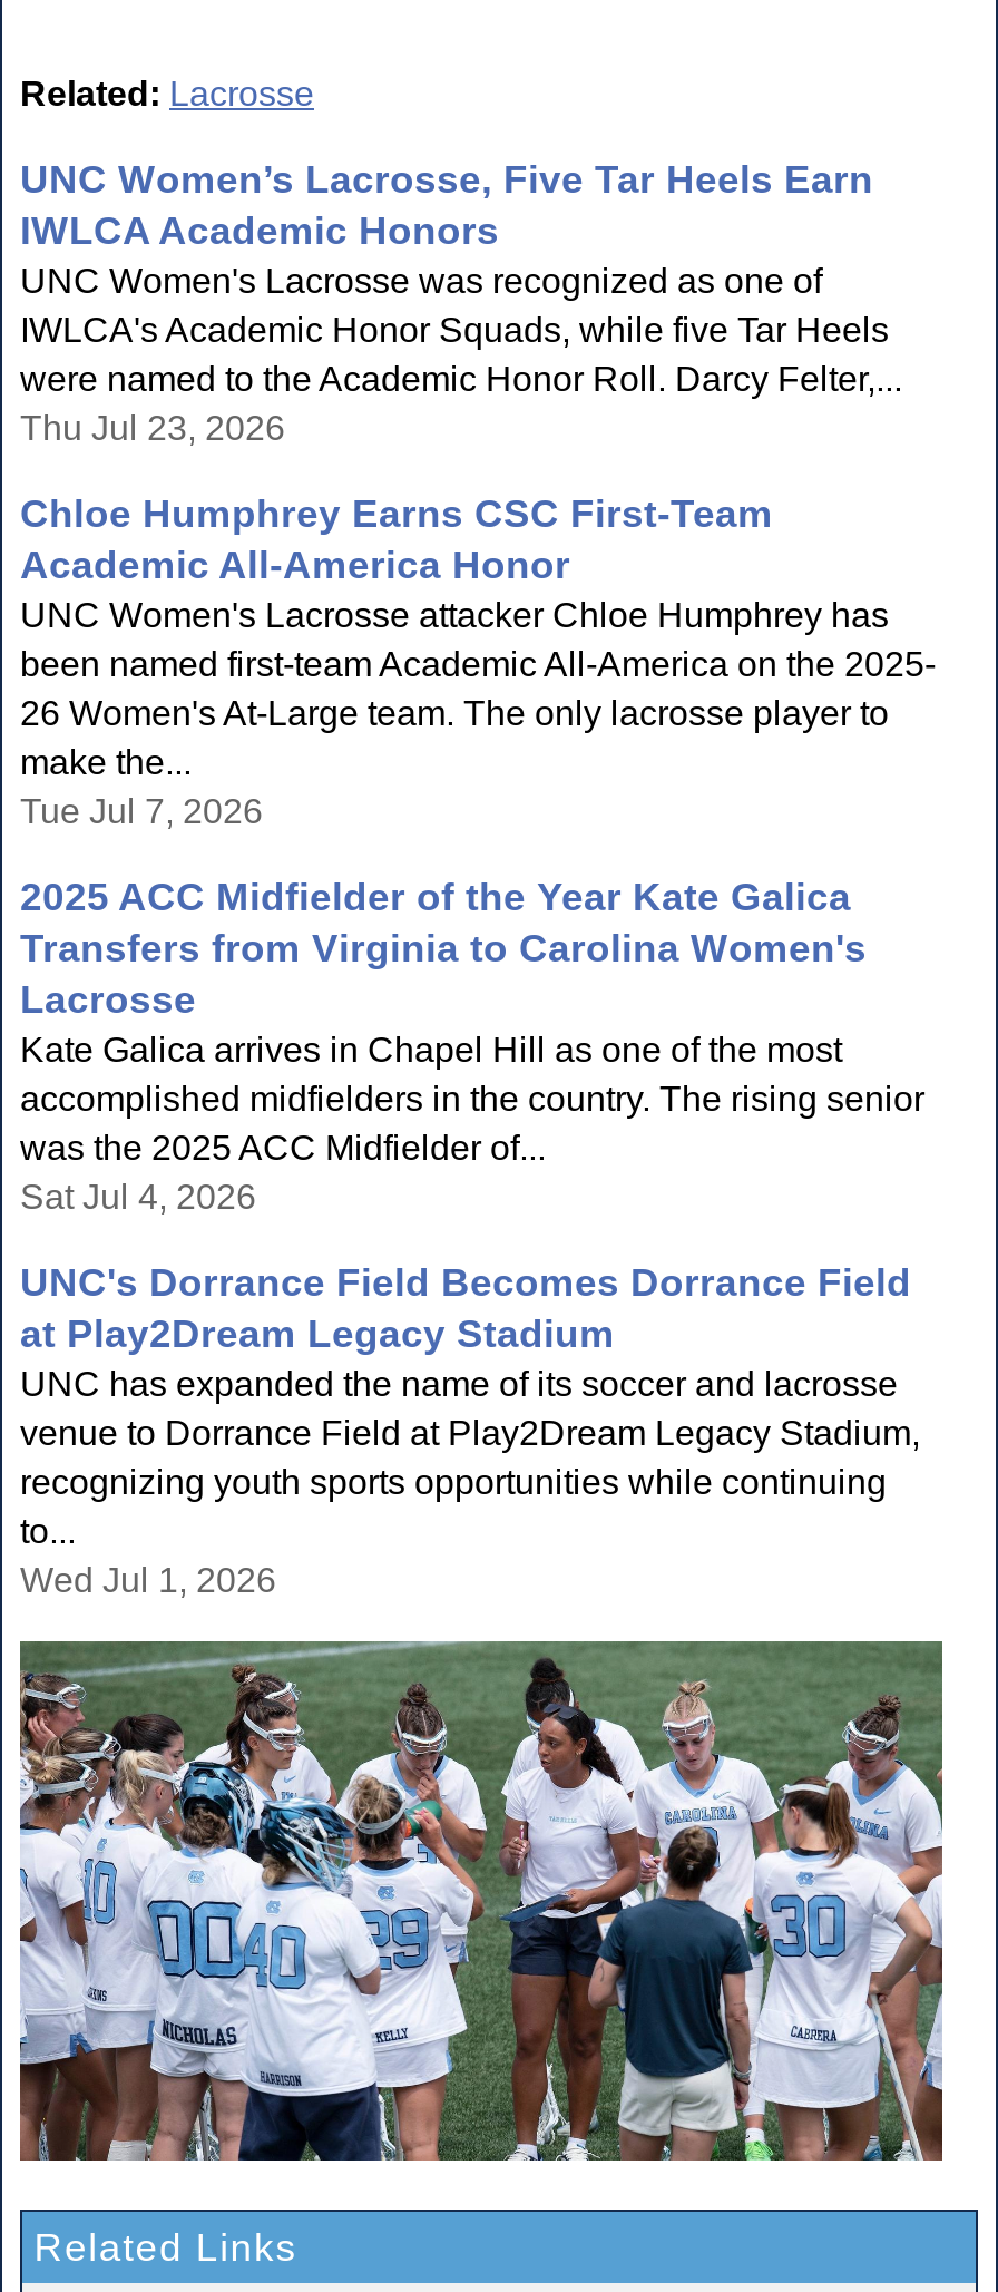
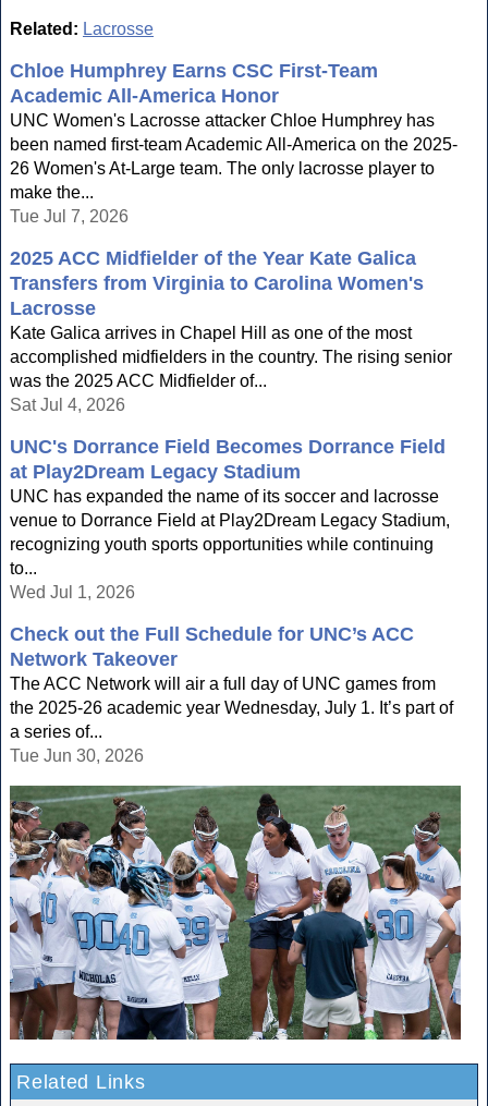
[20,157,902,447] UNC Women’s Lacrosse, Five Tar Heels Earn | IWLCA Academic Honors | UNC Women's Lacrosse was recognized as one of | IWLCA's Academic Honor Squads, while five Tar Heels | were named to the Academic Honor Roll. Darcy Felter,... | Thu Jul 23, 2026 -> none
moved [20,491,936,1599] -> [10,60,457,601]: Chloe Humphrey Earns CSC First-Team | Academic All-America Honor | UNC Women's Lacrosse attacker Chloe Humphrey has | ... | to... | Wed Jul 1, 2026
none -> [10,623,453,765] Check out the Full Schedule for UNC’s ACC | Network Takeover | The ACC Network will air a full day of UNC games from | the 2025-26 academic year Wednesday, July 1. It’s part of | a series of... | Tue Jun 30, 2026

